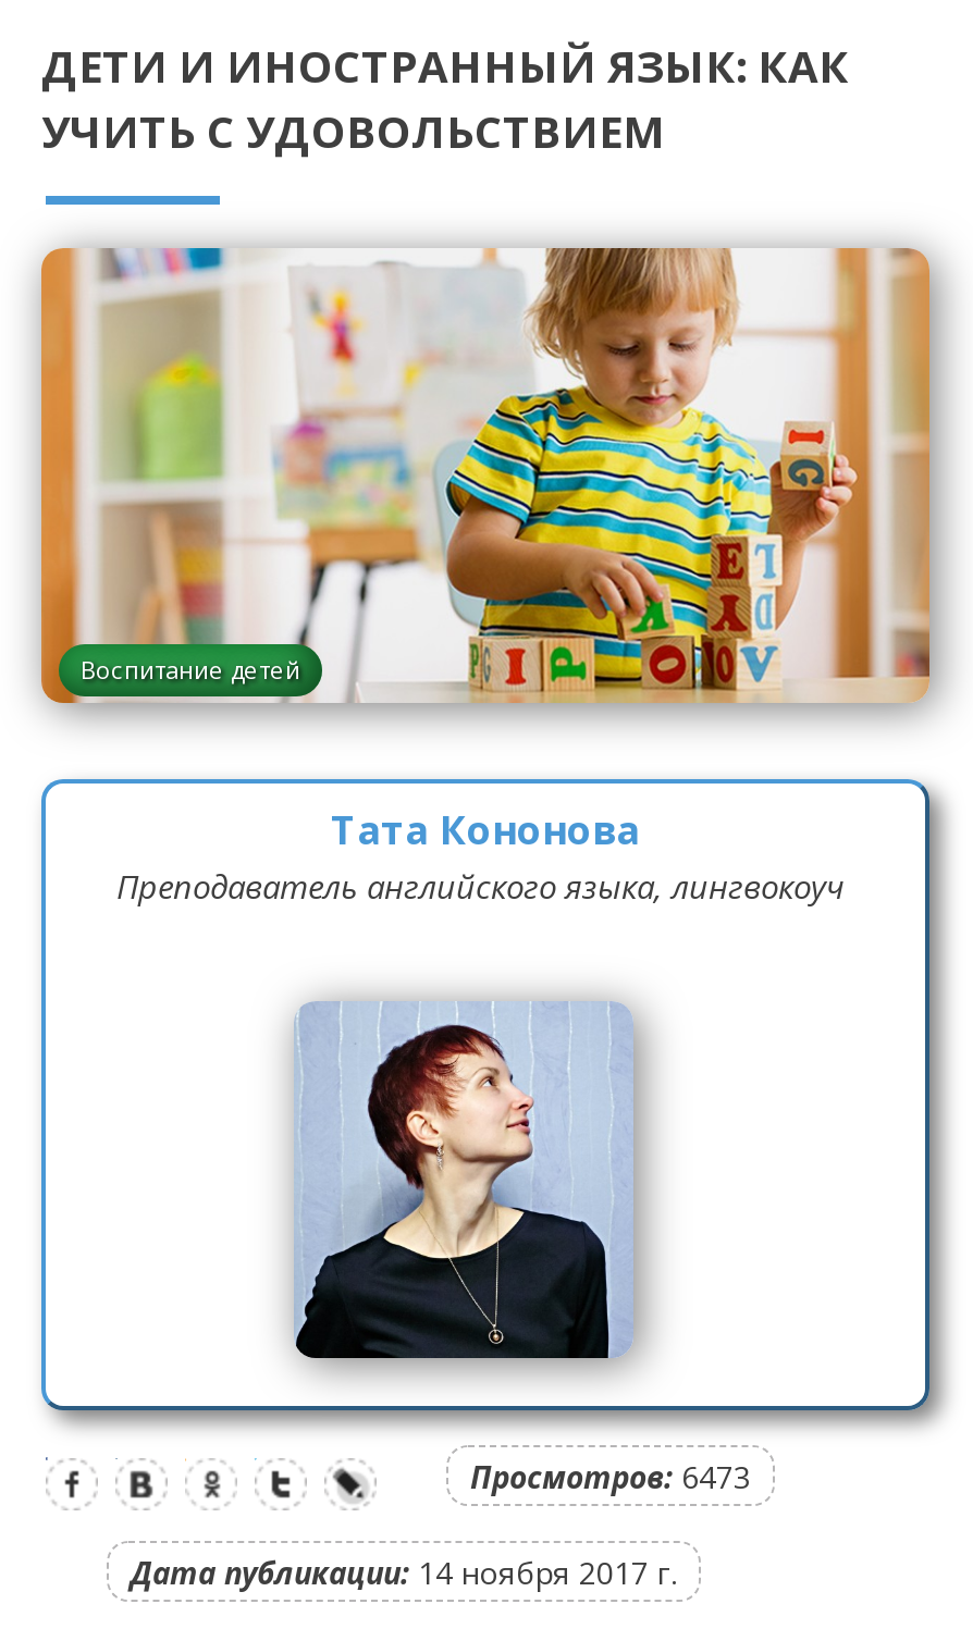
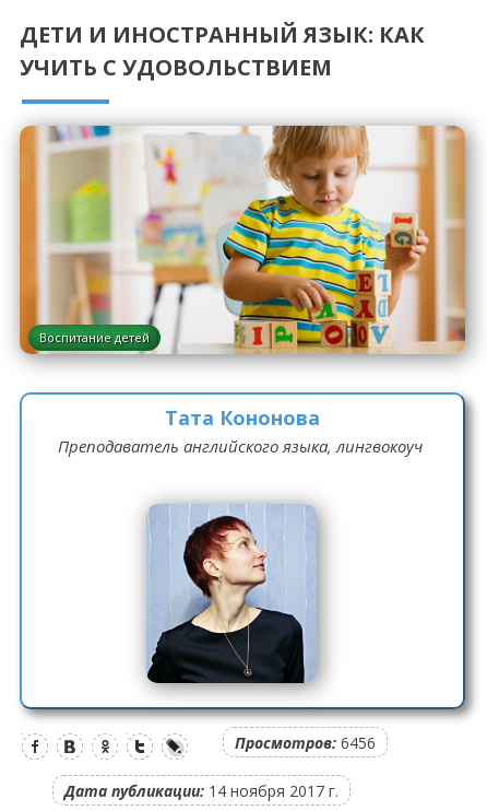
[470,1456,751,1497] Просмотров: 6473 -> [235,732,376,753] Просмотров: 6456

